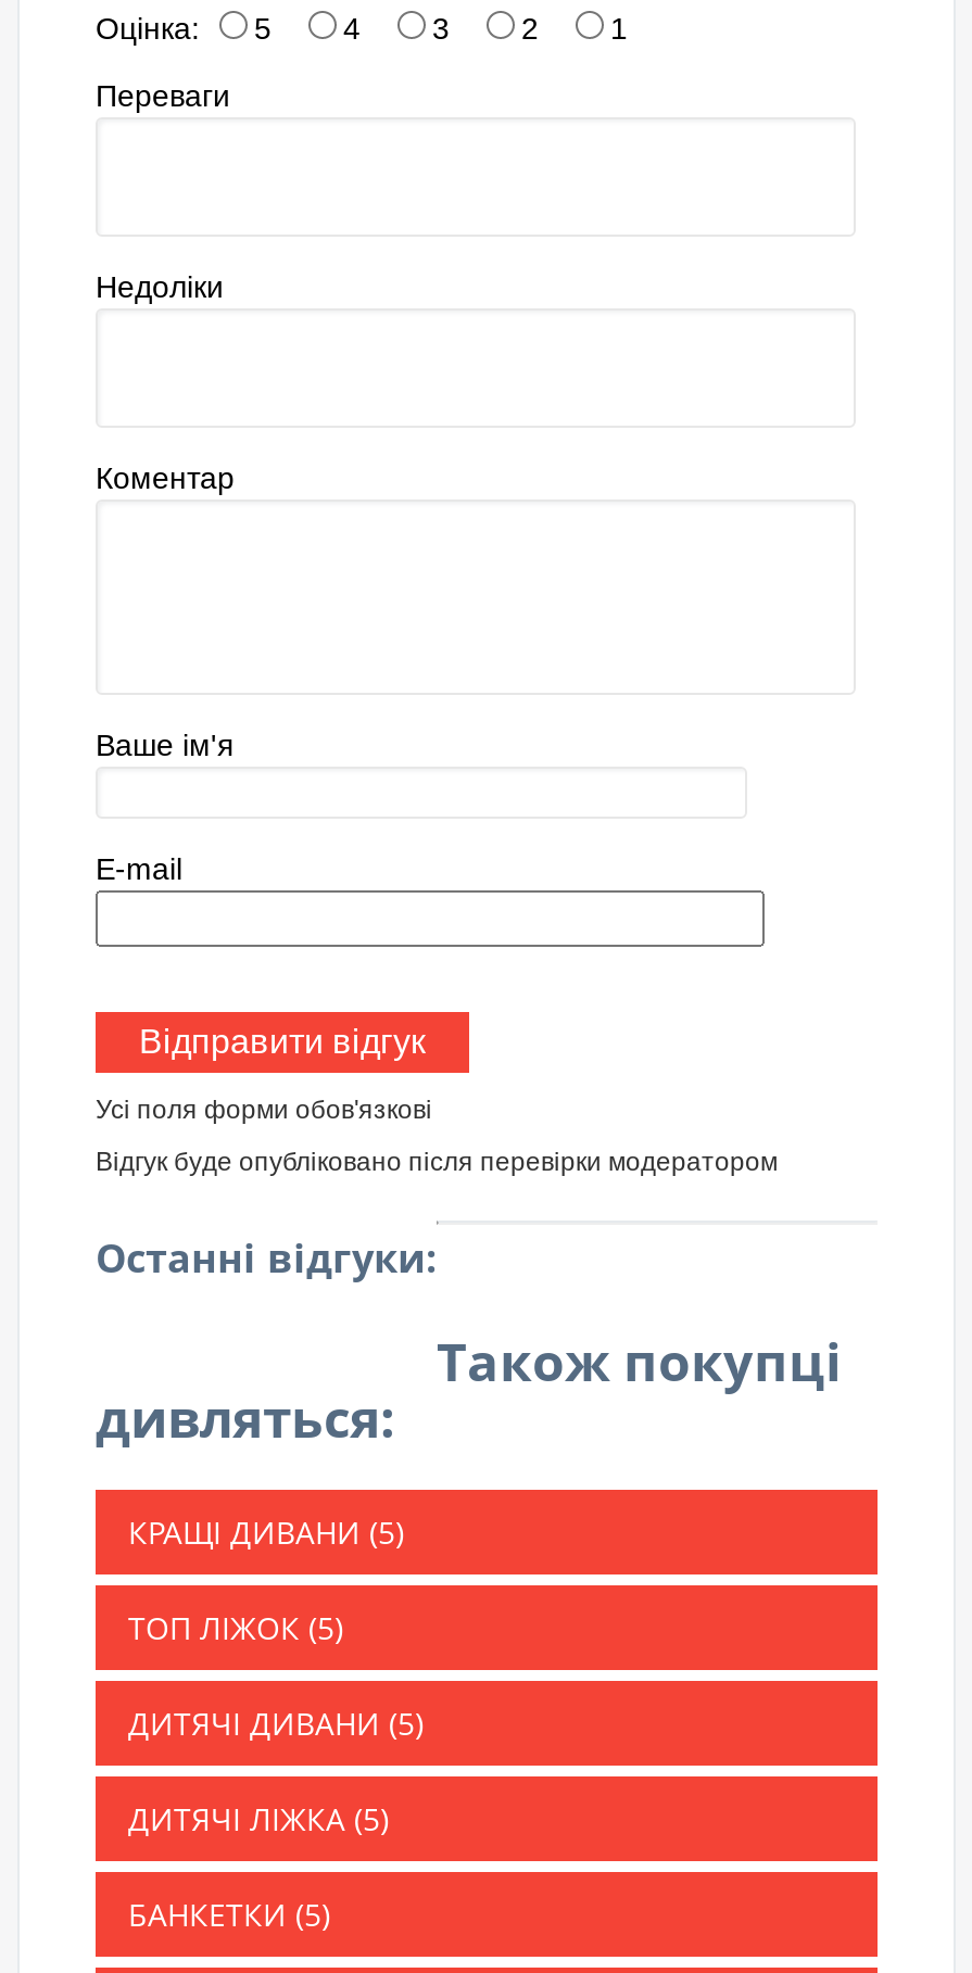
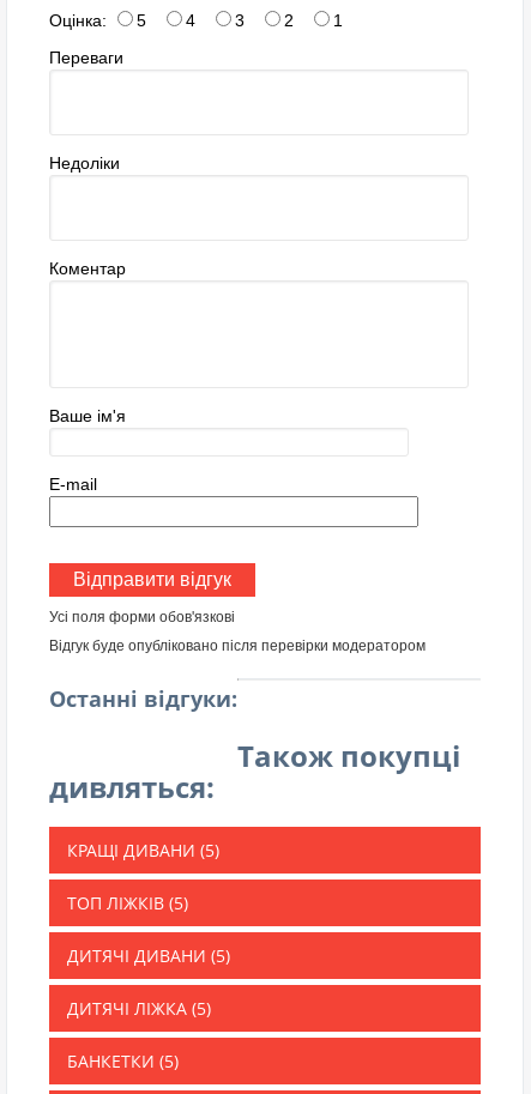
[128,1606,343,1647] ТОП ЛІЖОК (5) -> [67,891,188,914] ТОП ЛІЖКІВ (5)

